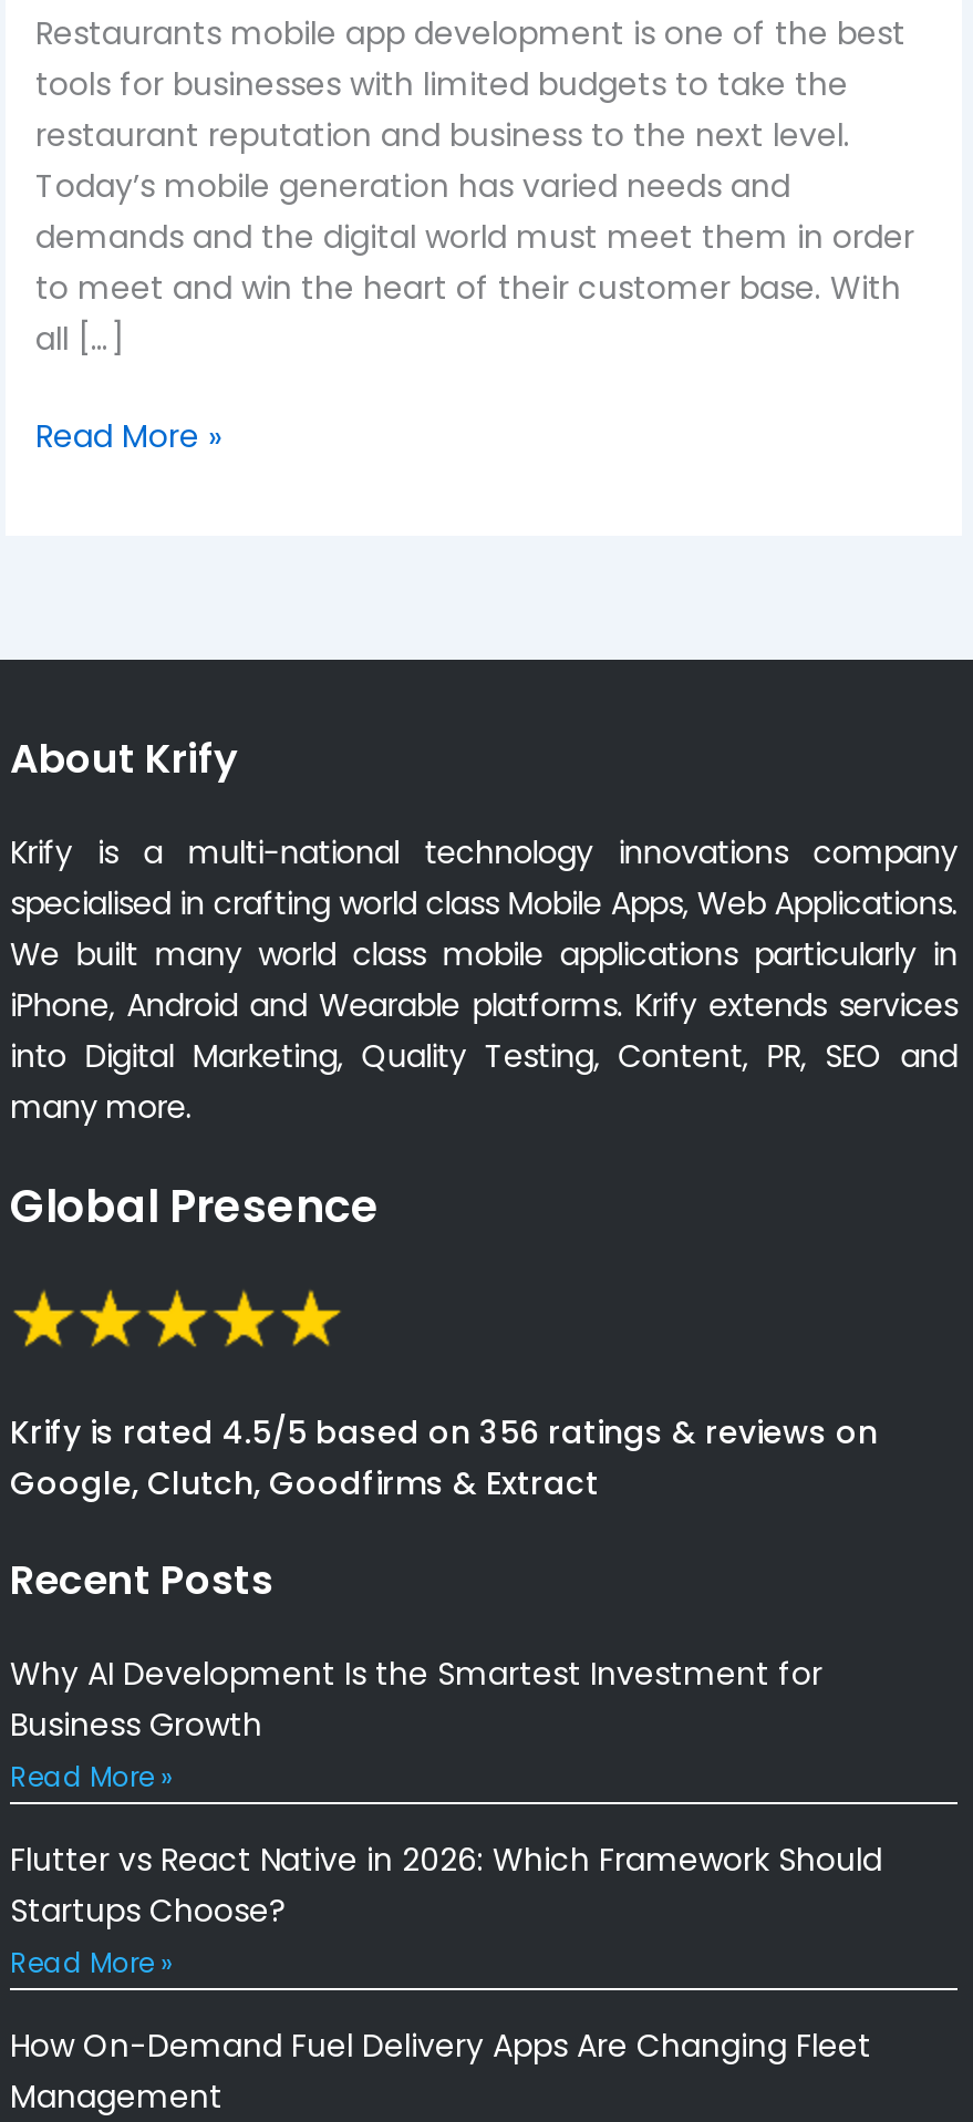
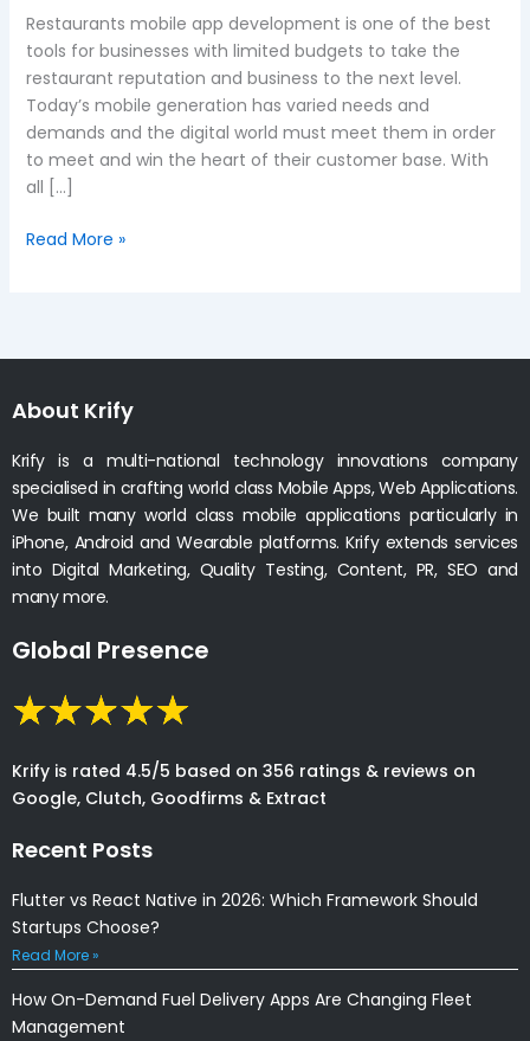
[10,1650,822,1794] Why AI Development Is the Smartest Investment for | Business Growth | Read More » -> none

